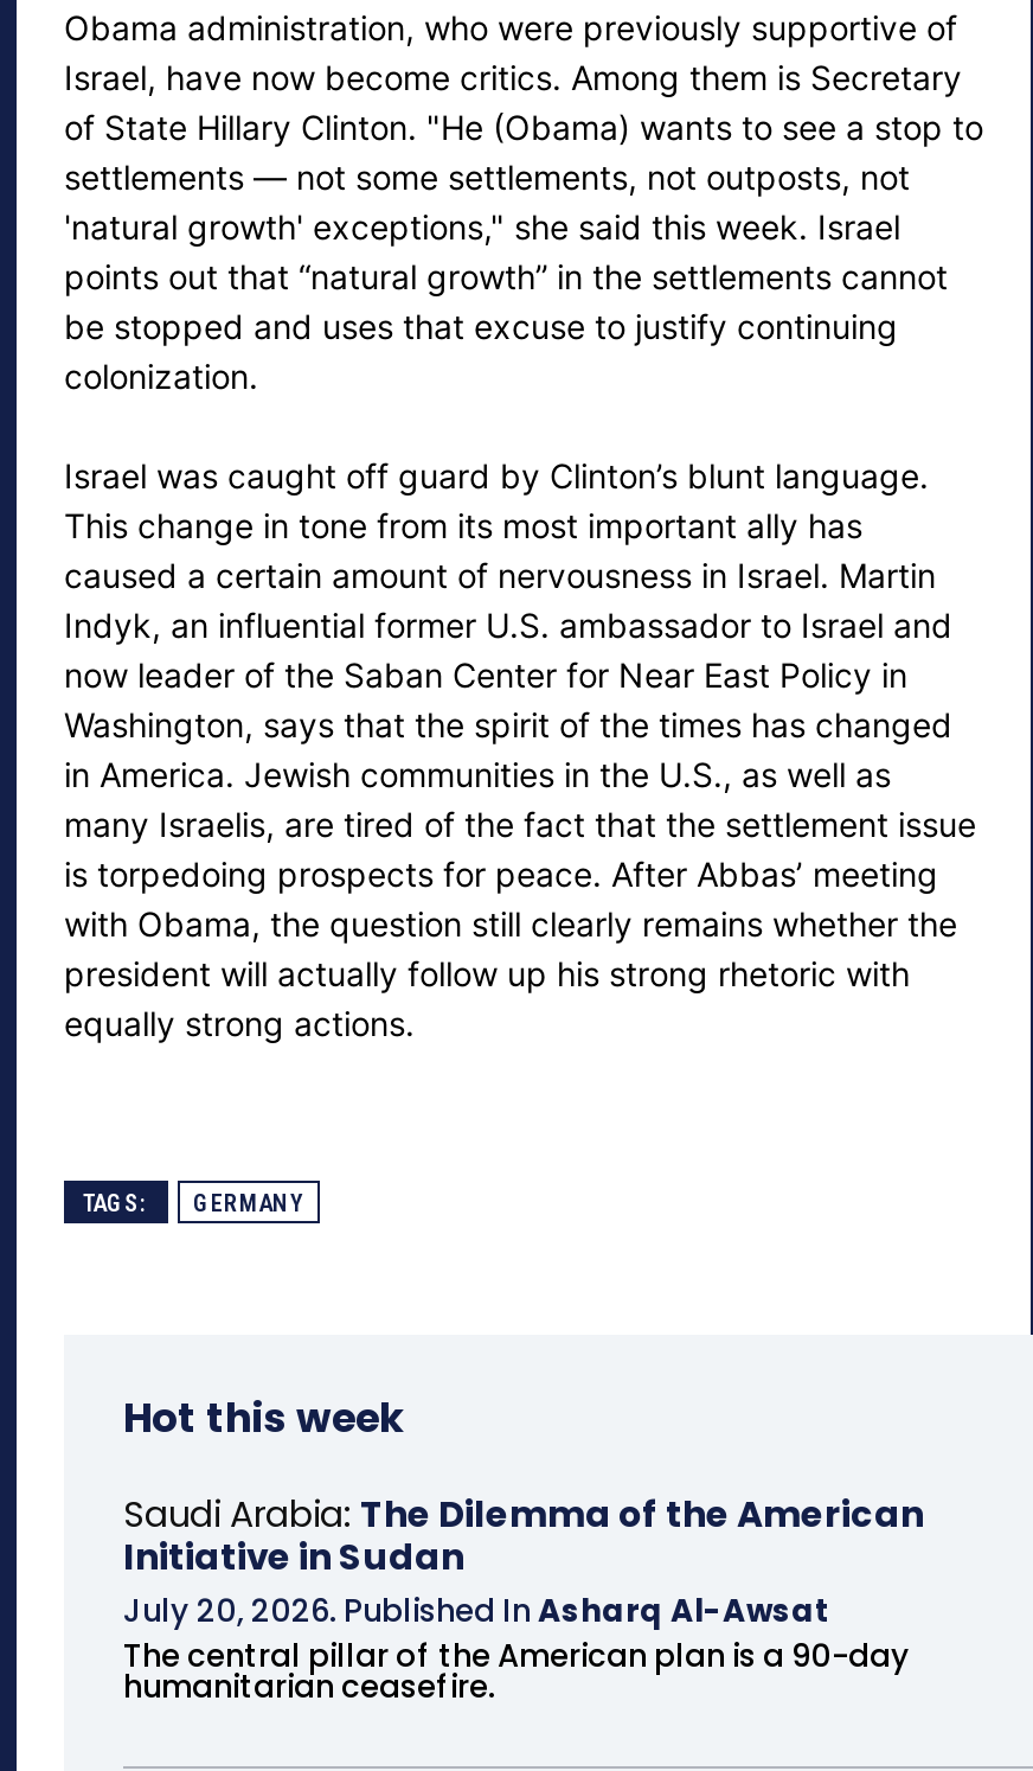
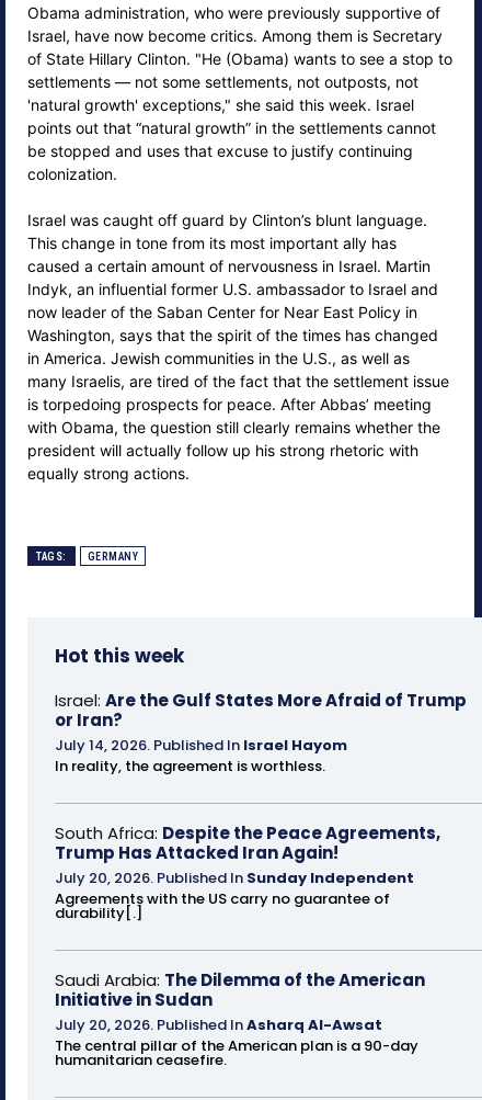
none -> [55,689,467,923] Israel: Are the Gulf States More Afraid of Trump | or Iran? | July 14, 2026. Published In Israel Hayom | In reality, the agreement is worthless. | South Africa: Despite the Peace Agreements, | Trump Has Attacked Iran Again! | July 20, 2026. Published In Sunday Independent | Agreements with the US carry no guarantee of | durability[.]

